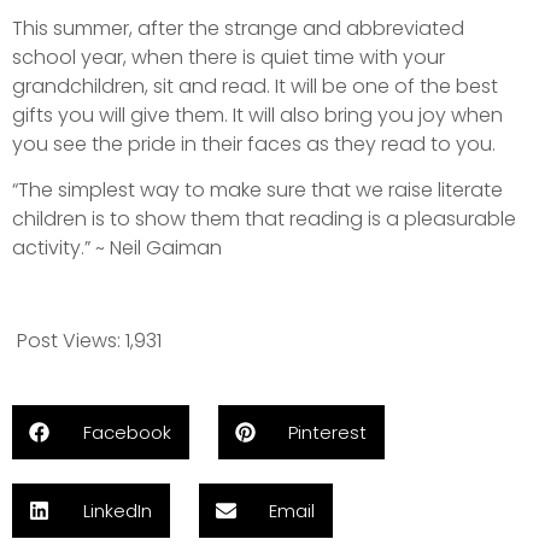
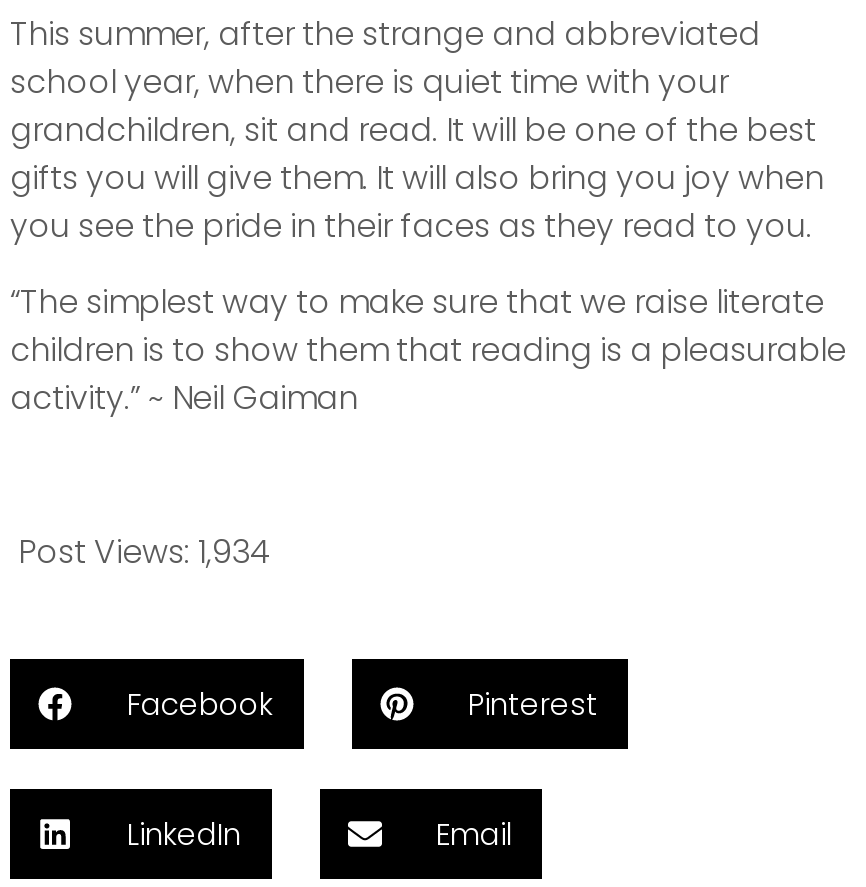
[17,327,162,354] Post Views: 1,931 -> [18,528,270,574] Post Views: 1,934

